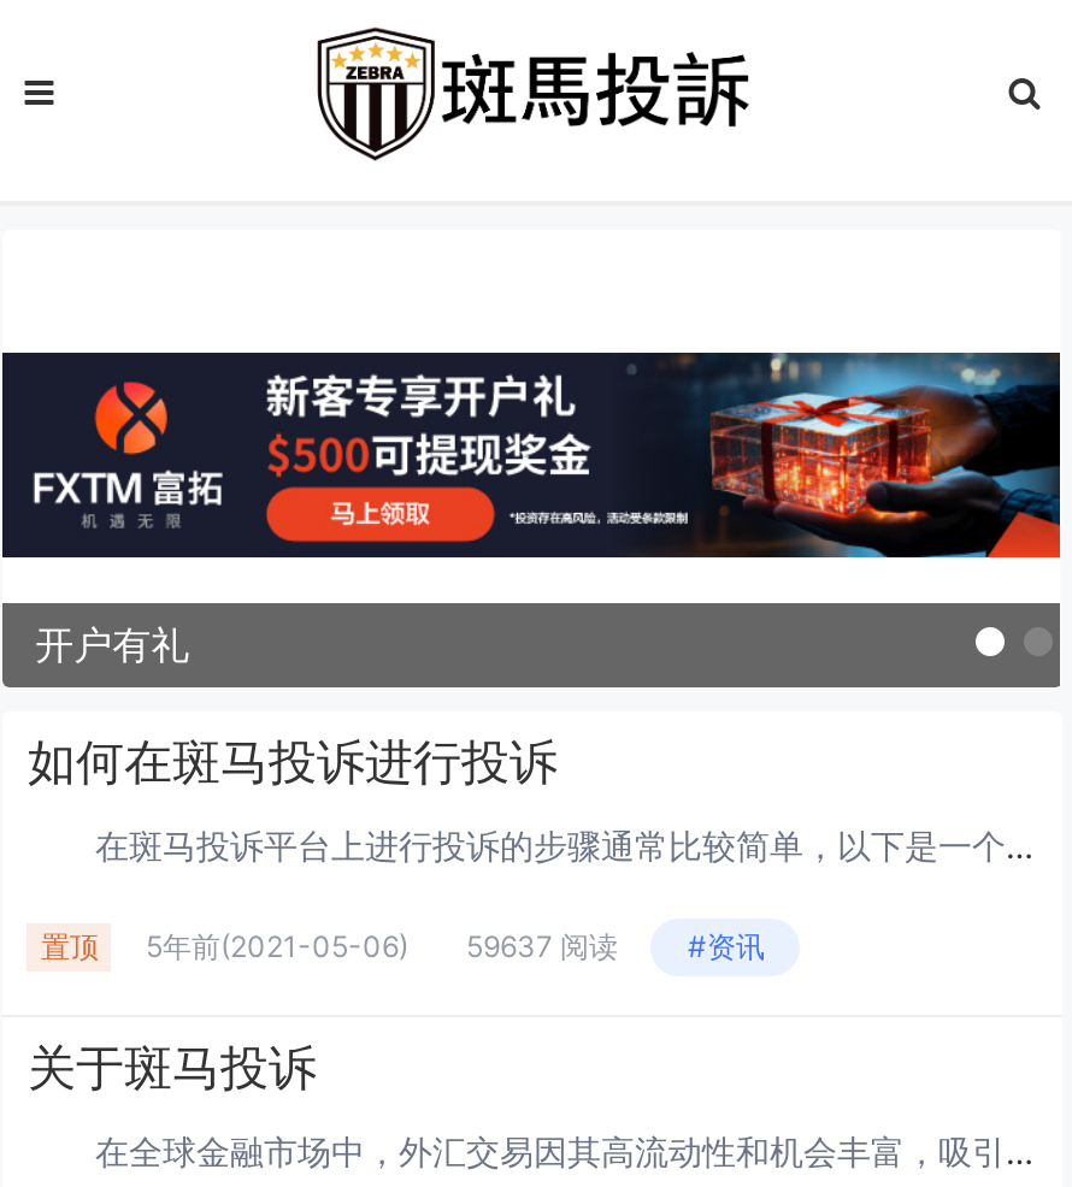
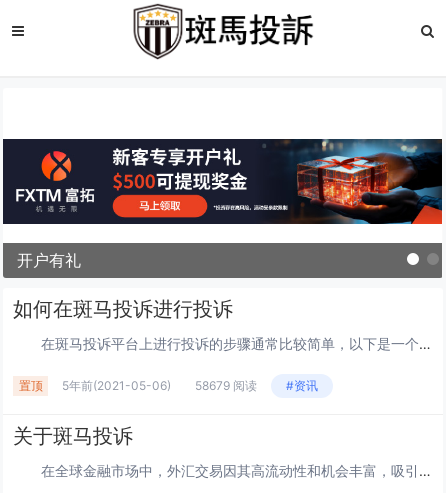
[41,928,765,964] 置顶 5年前(2021-05-06) 59637 阅读 #资讯 -> [19,378,318,393] 置顶 5年前(2021-05-06) 58679 阅读 #资讯

